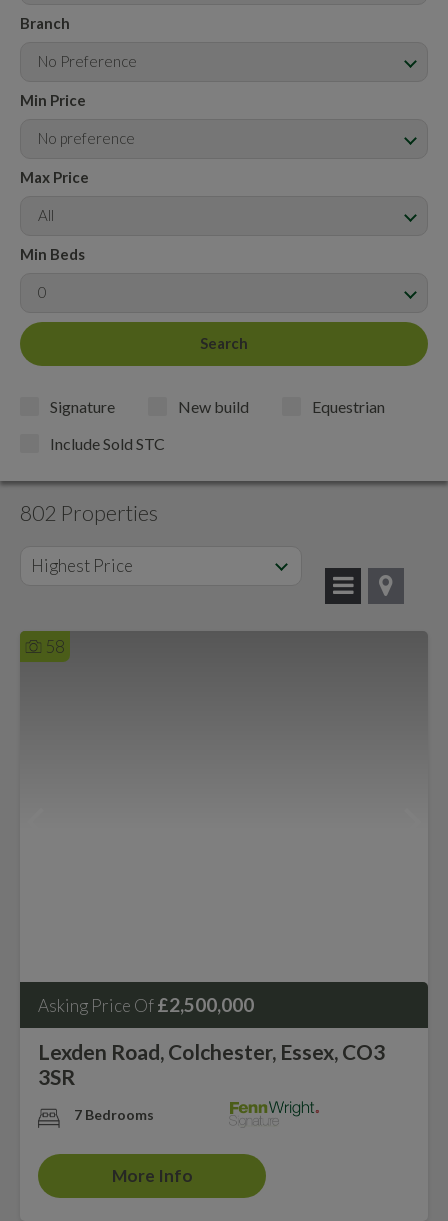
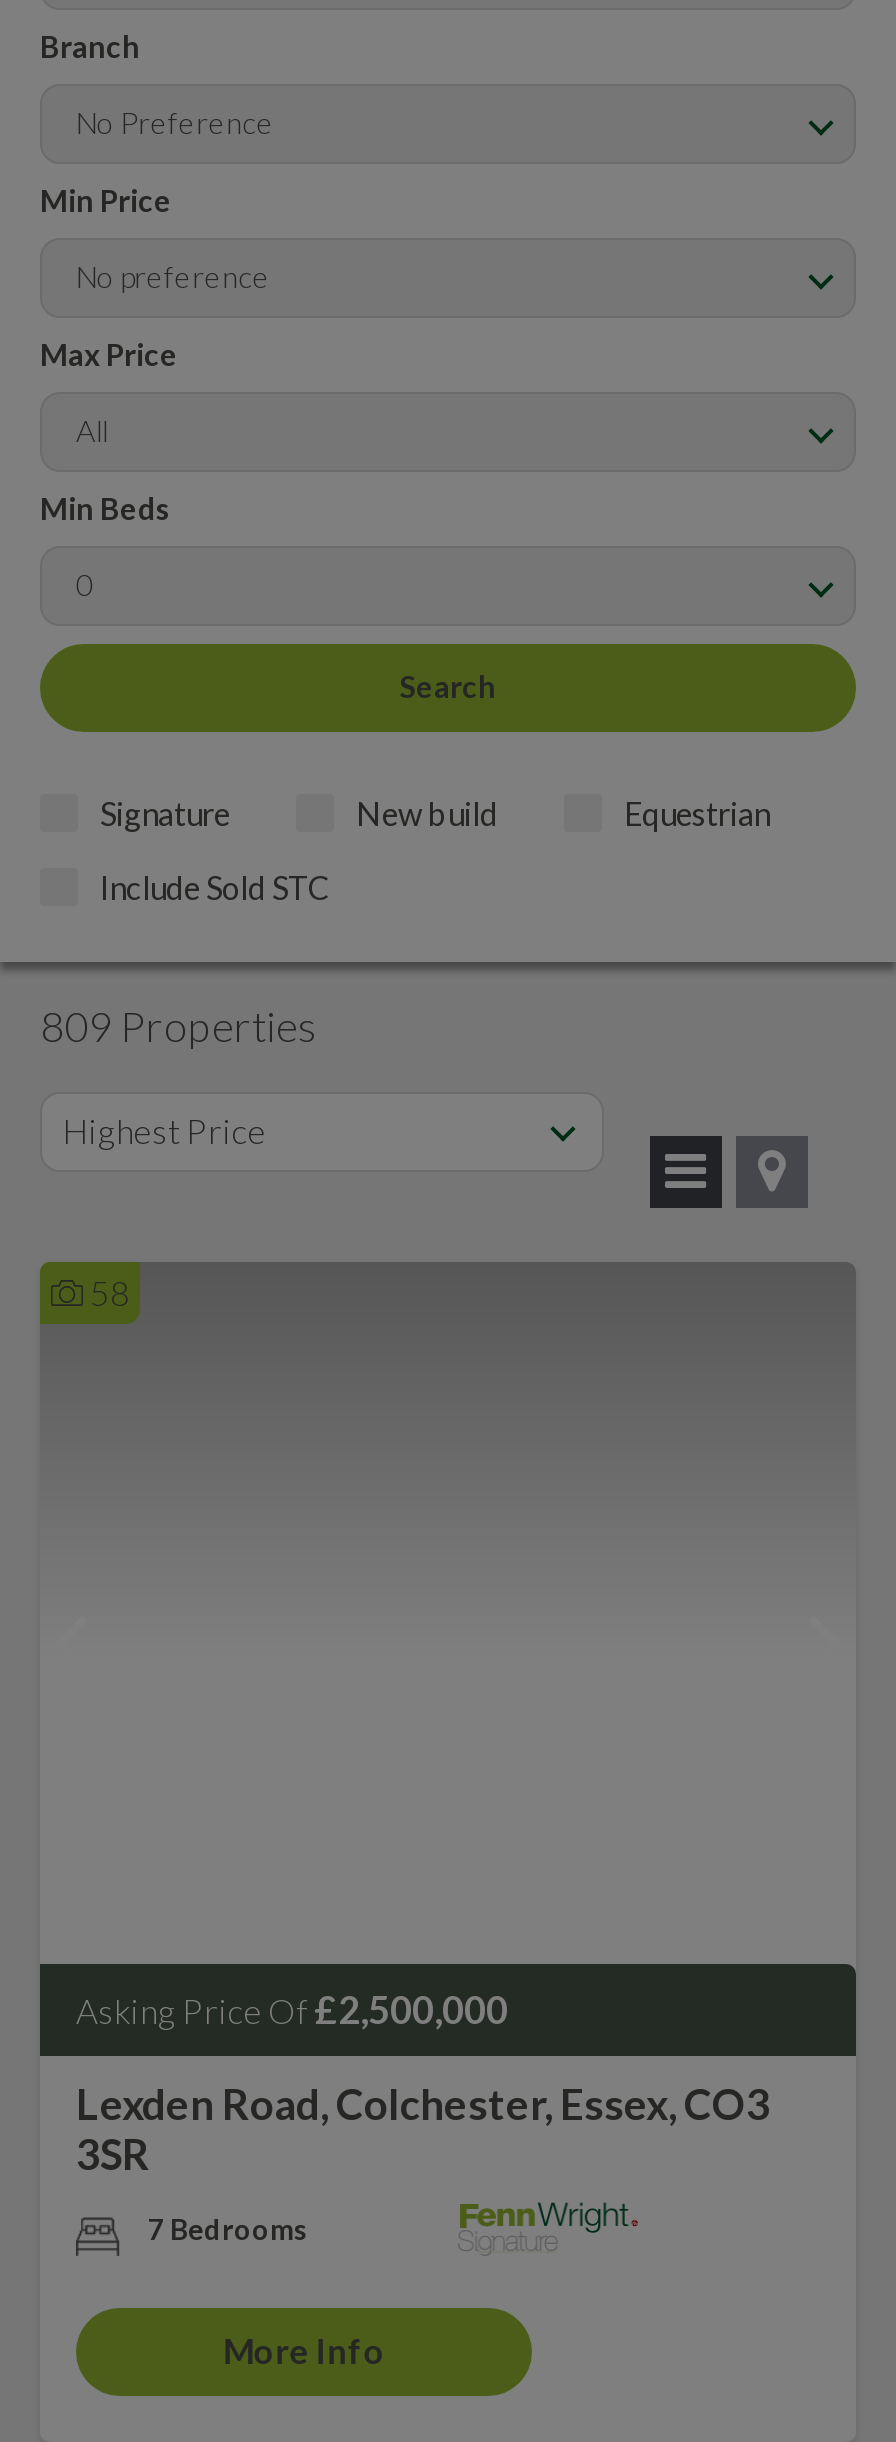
[20,500,158,525] 802 Properties -> [40,1000,316,1050] 809 Properties

